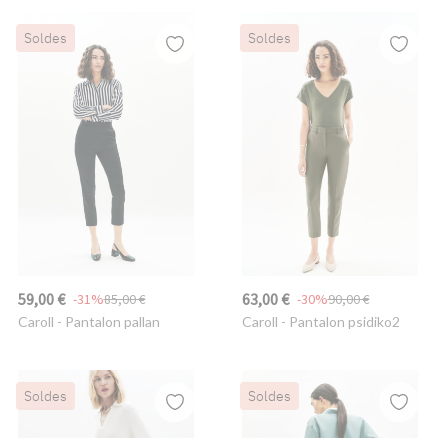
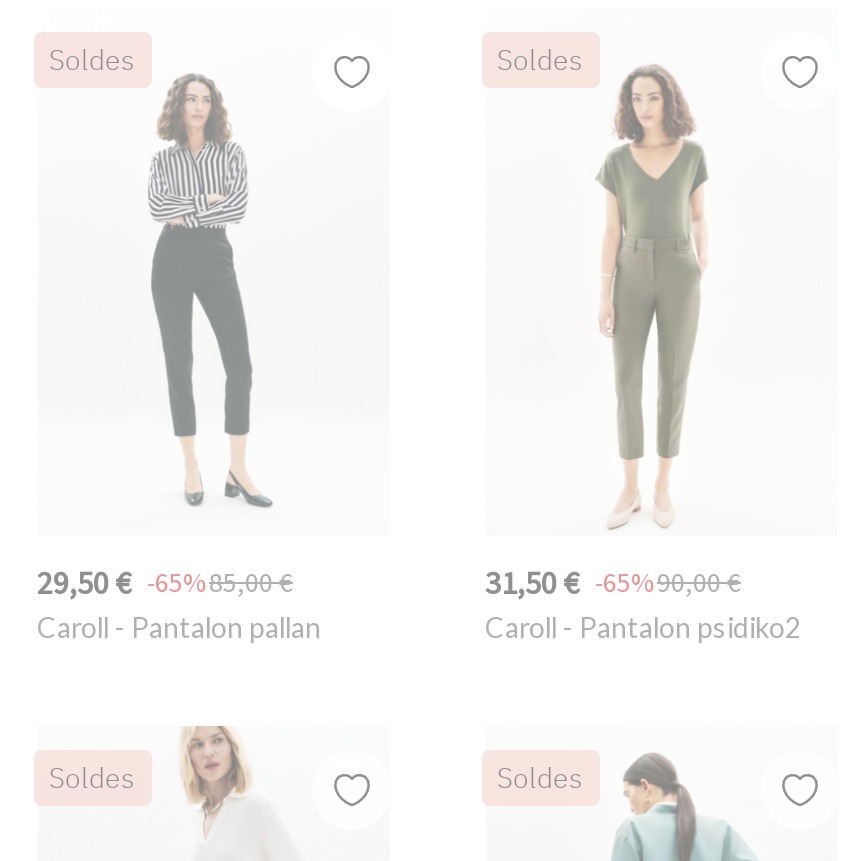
[17,289,64,311] 59,00 € -> [37,562,131,606] 29,50 €
[72,290,103,310] -31% -> [147,564,209,604] -65%
[241,289,288,311] 63,00 € -> [485,562,579,606] 31,50 €
[296,290,327,310] -30% -> [595,564,657,604] -65%

